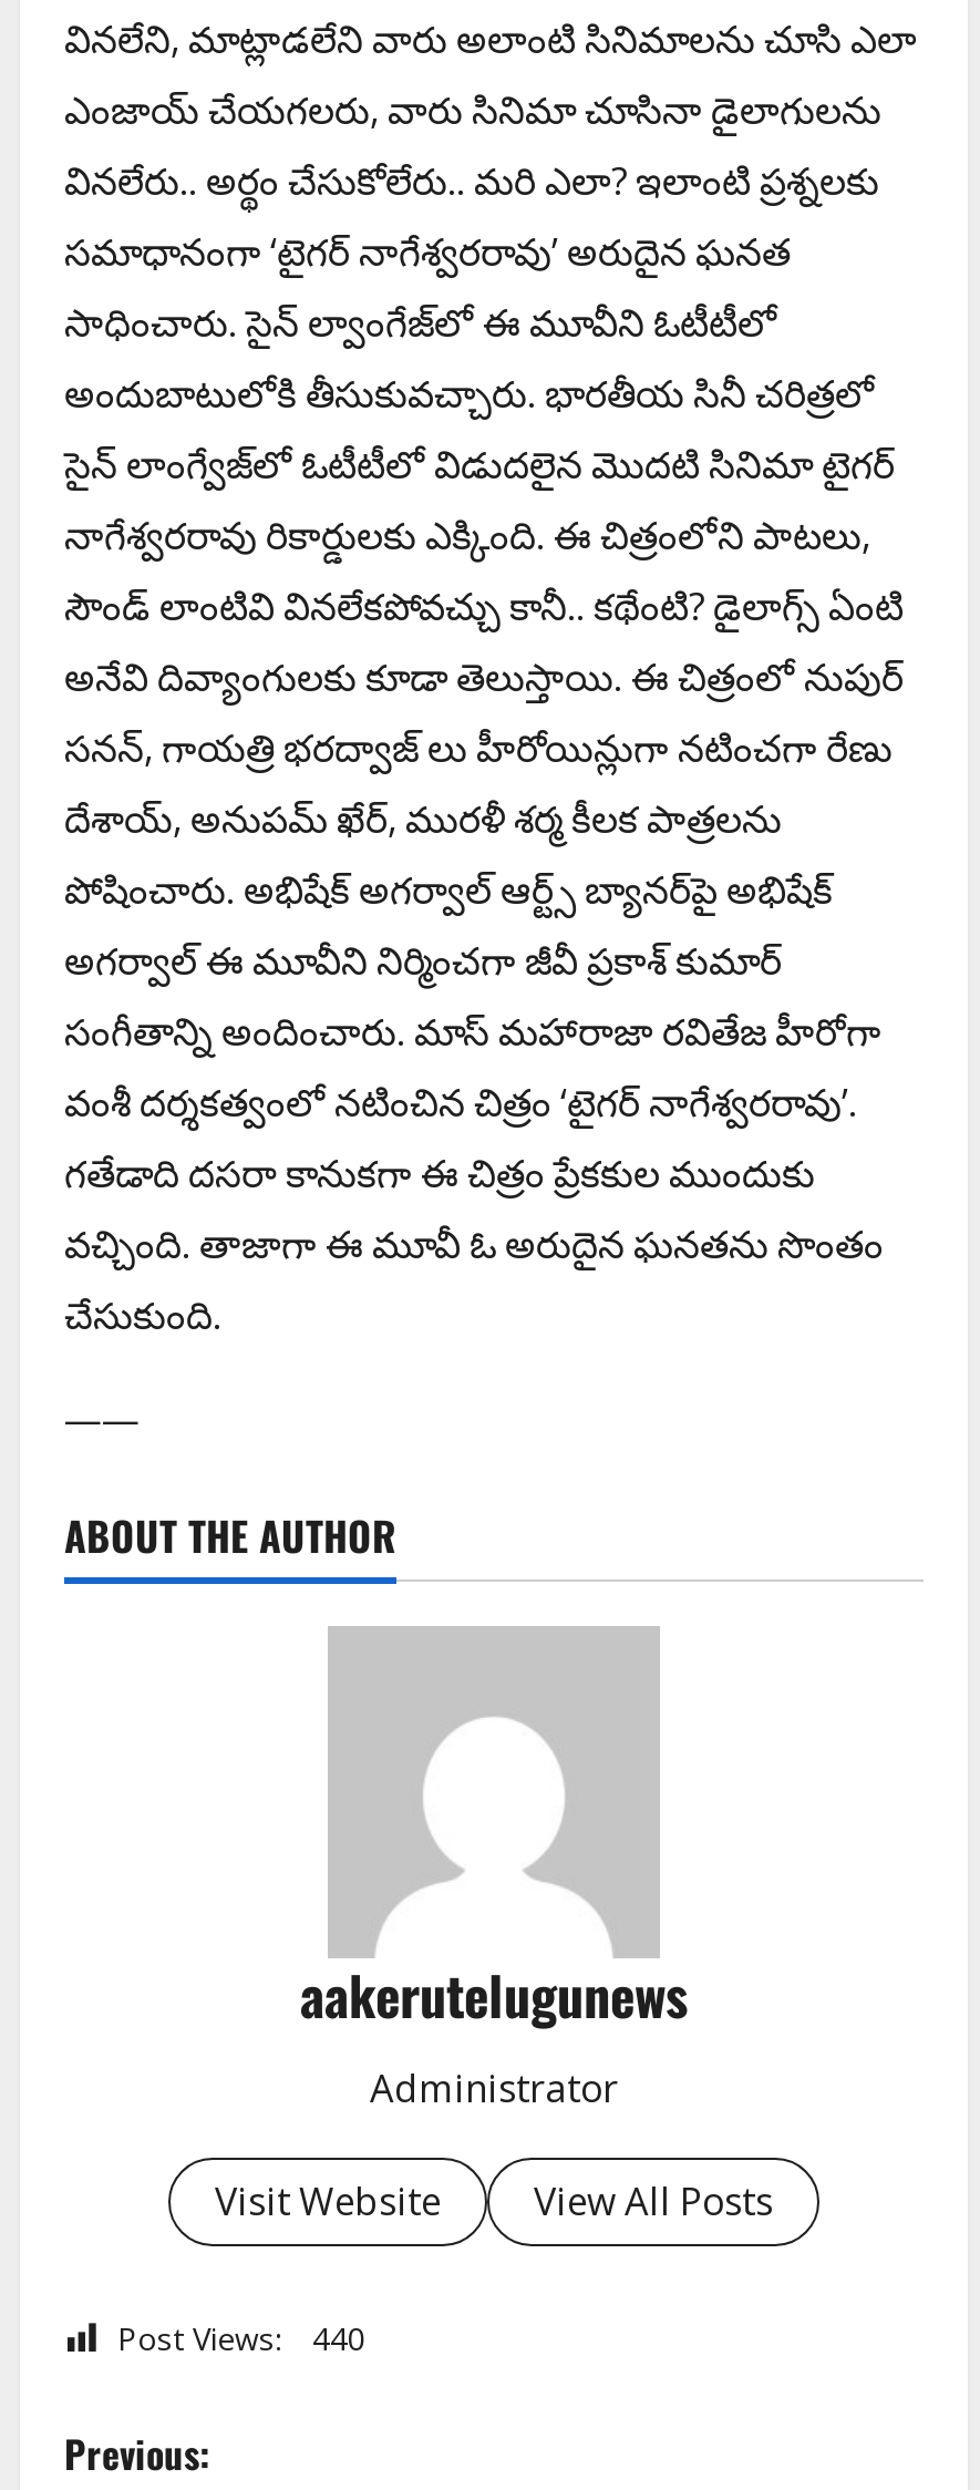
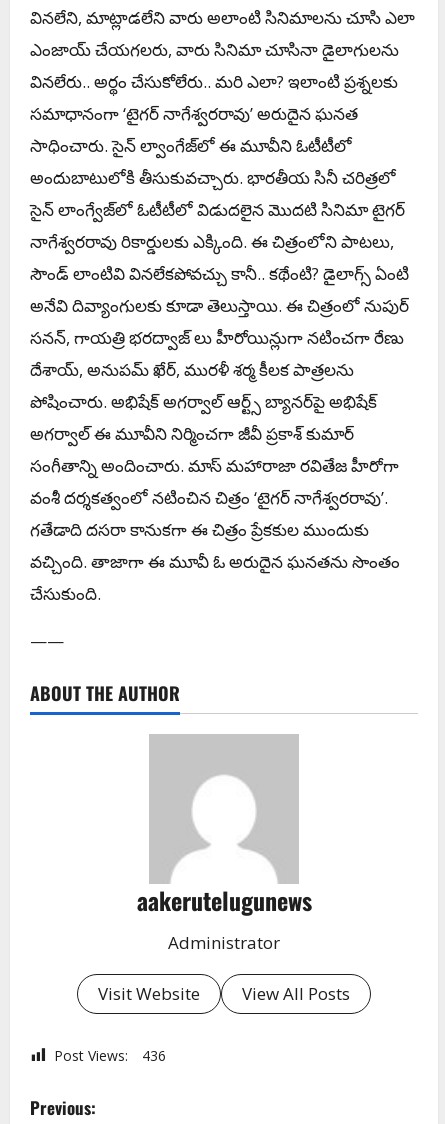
[117,2317,365,2359] Post Views: 440 -> [54,1046,166,1065] Post Views: 436

